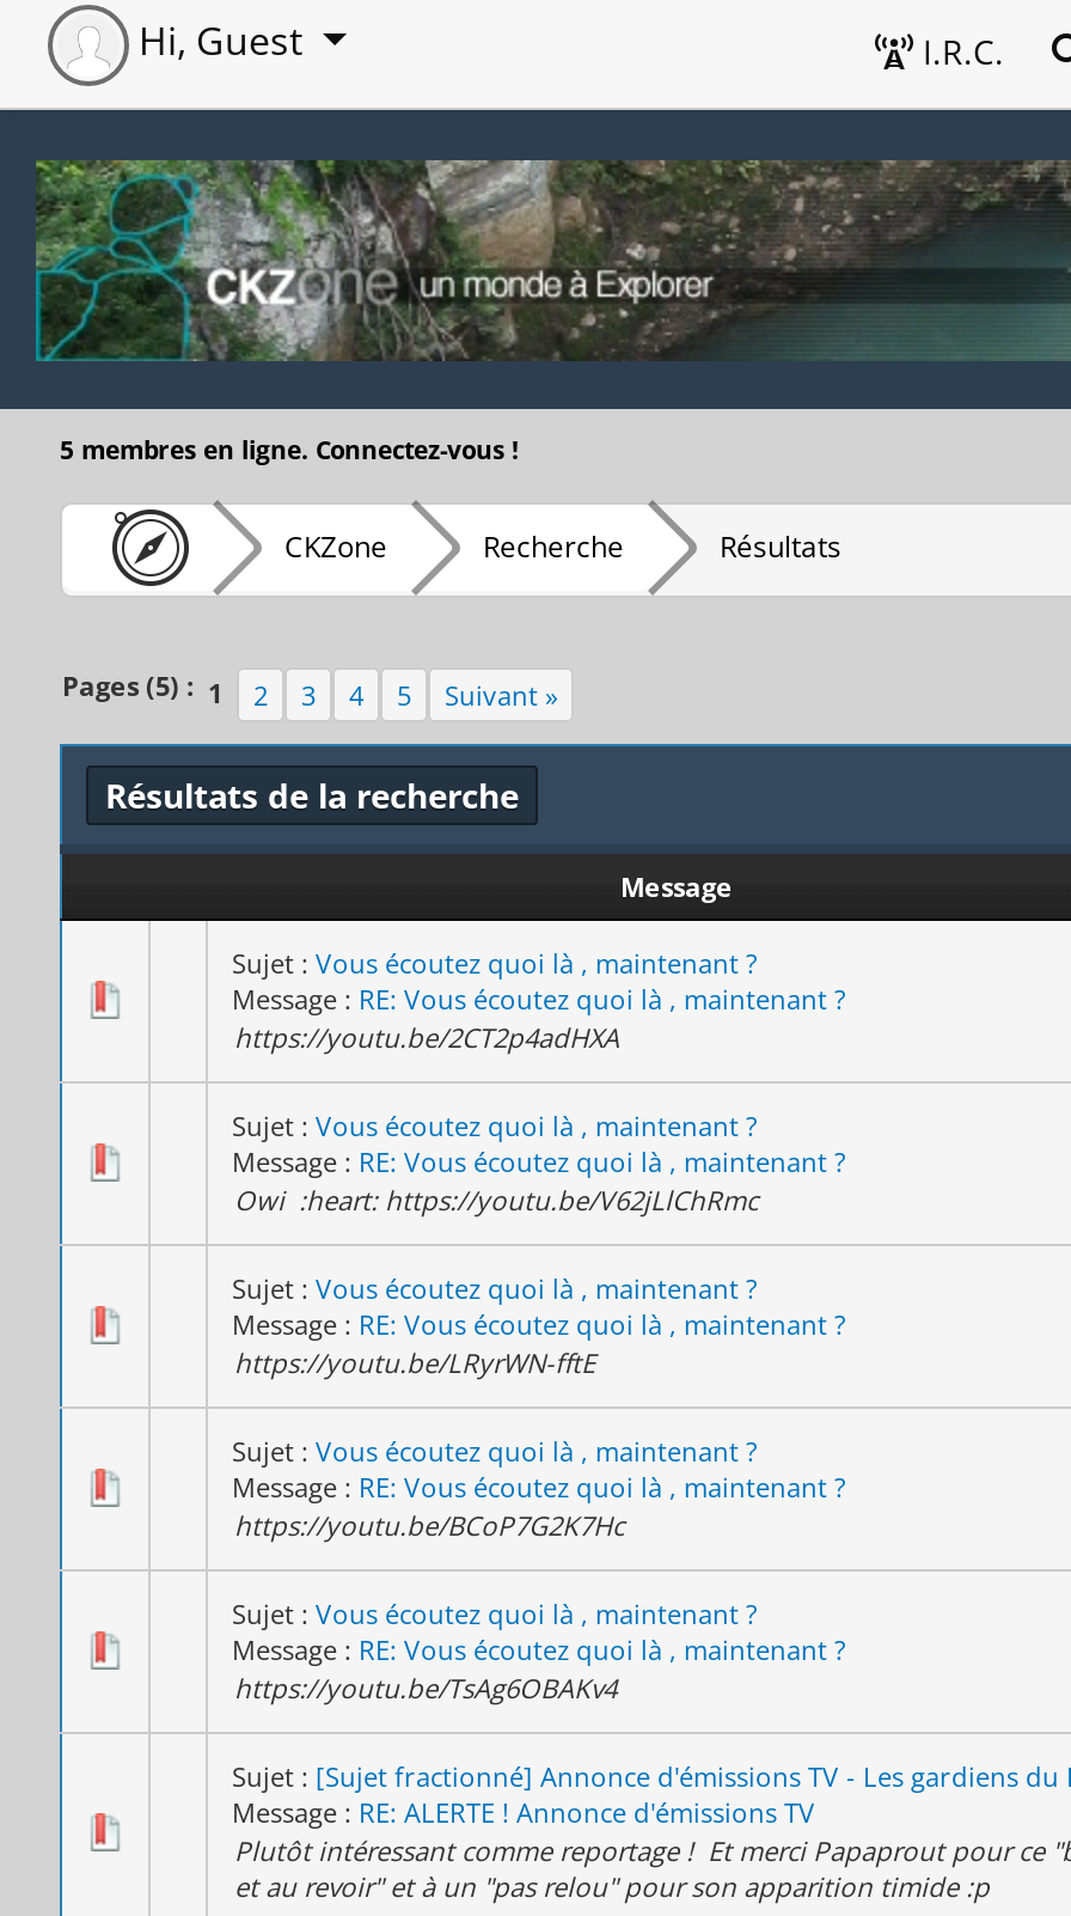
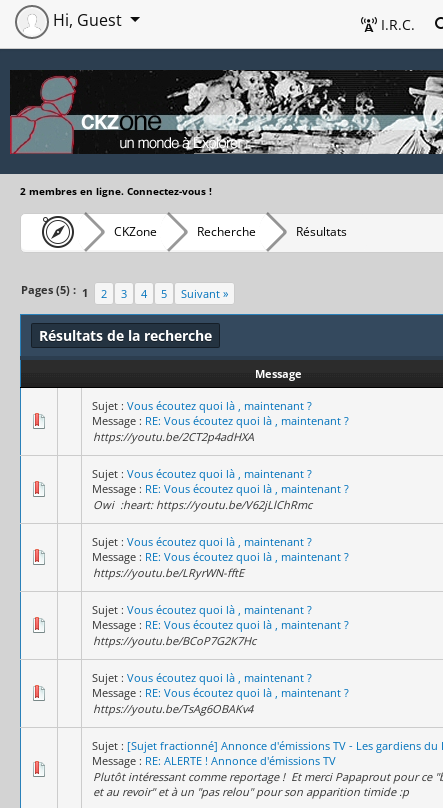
[36,158,1064,465] [image] | 5 membres en ligne. Connectez-vous ! -> [9,69,440,198] [image] | 2 membres en ligne. Connectez-vous !

